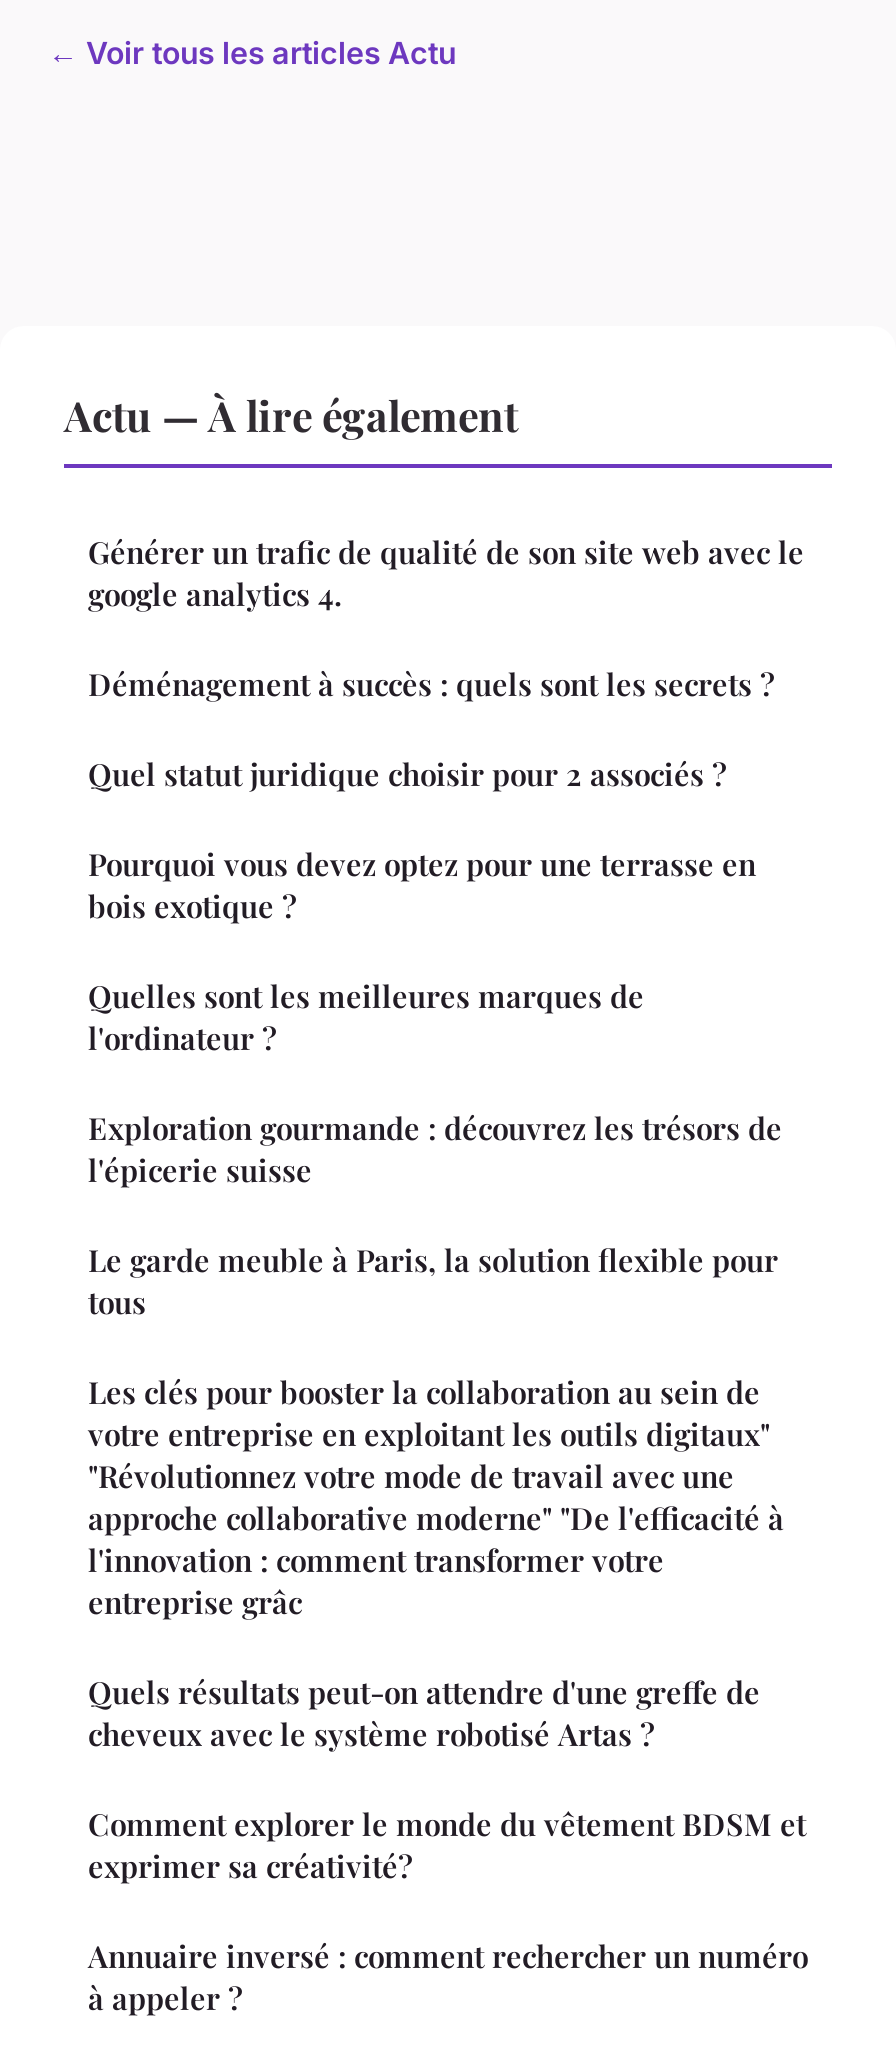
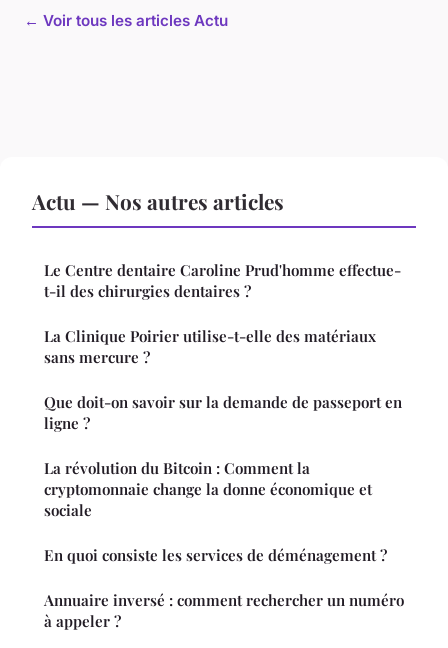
[64,385,806,1885] Actu — À lire également | Générer un trafic de qualité de son site web avec le | google analytics 4. | Déménagement à succès : quels sont les secrets ? | Quel statut juridique choisir pour 2 associés ? | Pourquoi vous devez optez pour une terrasse en | bois exotique ? | Quelles sont les meilleures marques de | l'ordinateur ? | Exploration gourmande : découvrez les trésors de | l'épicerie suisse | Le garde meuble à Paris, la solution flexible pour | tous | Les clés pour booster la collaboration au sein de | votre entreprise en exploitant les outils digitaux" | "Révolutionnez votre mode de travail avec une | approche collaborative moderne" "De l'efficacité à | l'innovation : comment transformer votre | entreprise grâc | Quels résultats peut-on attendre d'une greffe de | cheveux avec le système robotisé Artas ? | Comment explorer le monde du vêtement BDSM et | exprimer sa créativité? -> [32,187,402,565] Actu — Nos autres articles | Le Centre dentaire Caroline Prud'homme effectue- | t-il des chirurgies dentaires ? | La Clinique Poirier utilise-t-elle des matériaux | sans mercure ? | Que doit-on savoir sur la demande de passeport en | ligne ? | La révolution du Bitcoin : Comment la | cryptomonnaie change la donne économique et | sociale | En quoi consiste les services de déménagement ?

